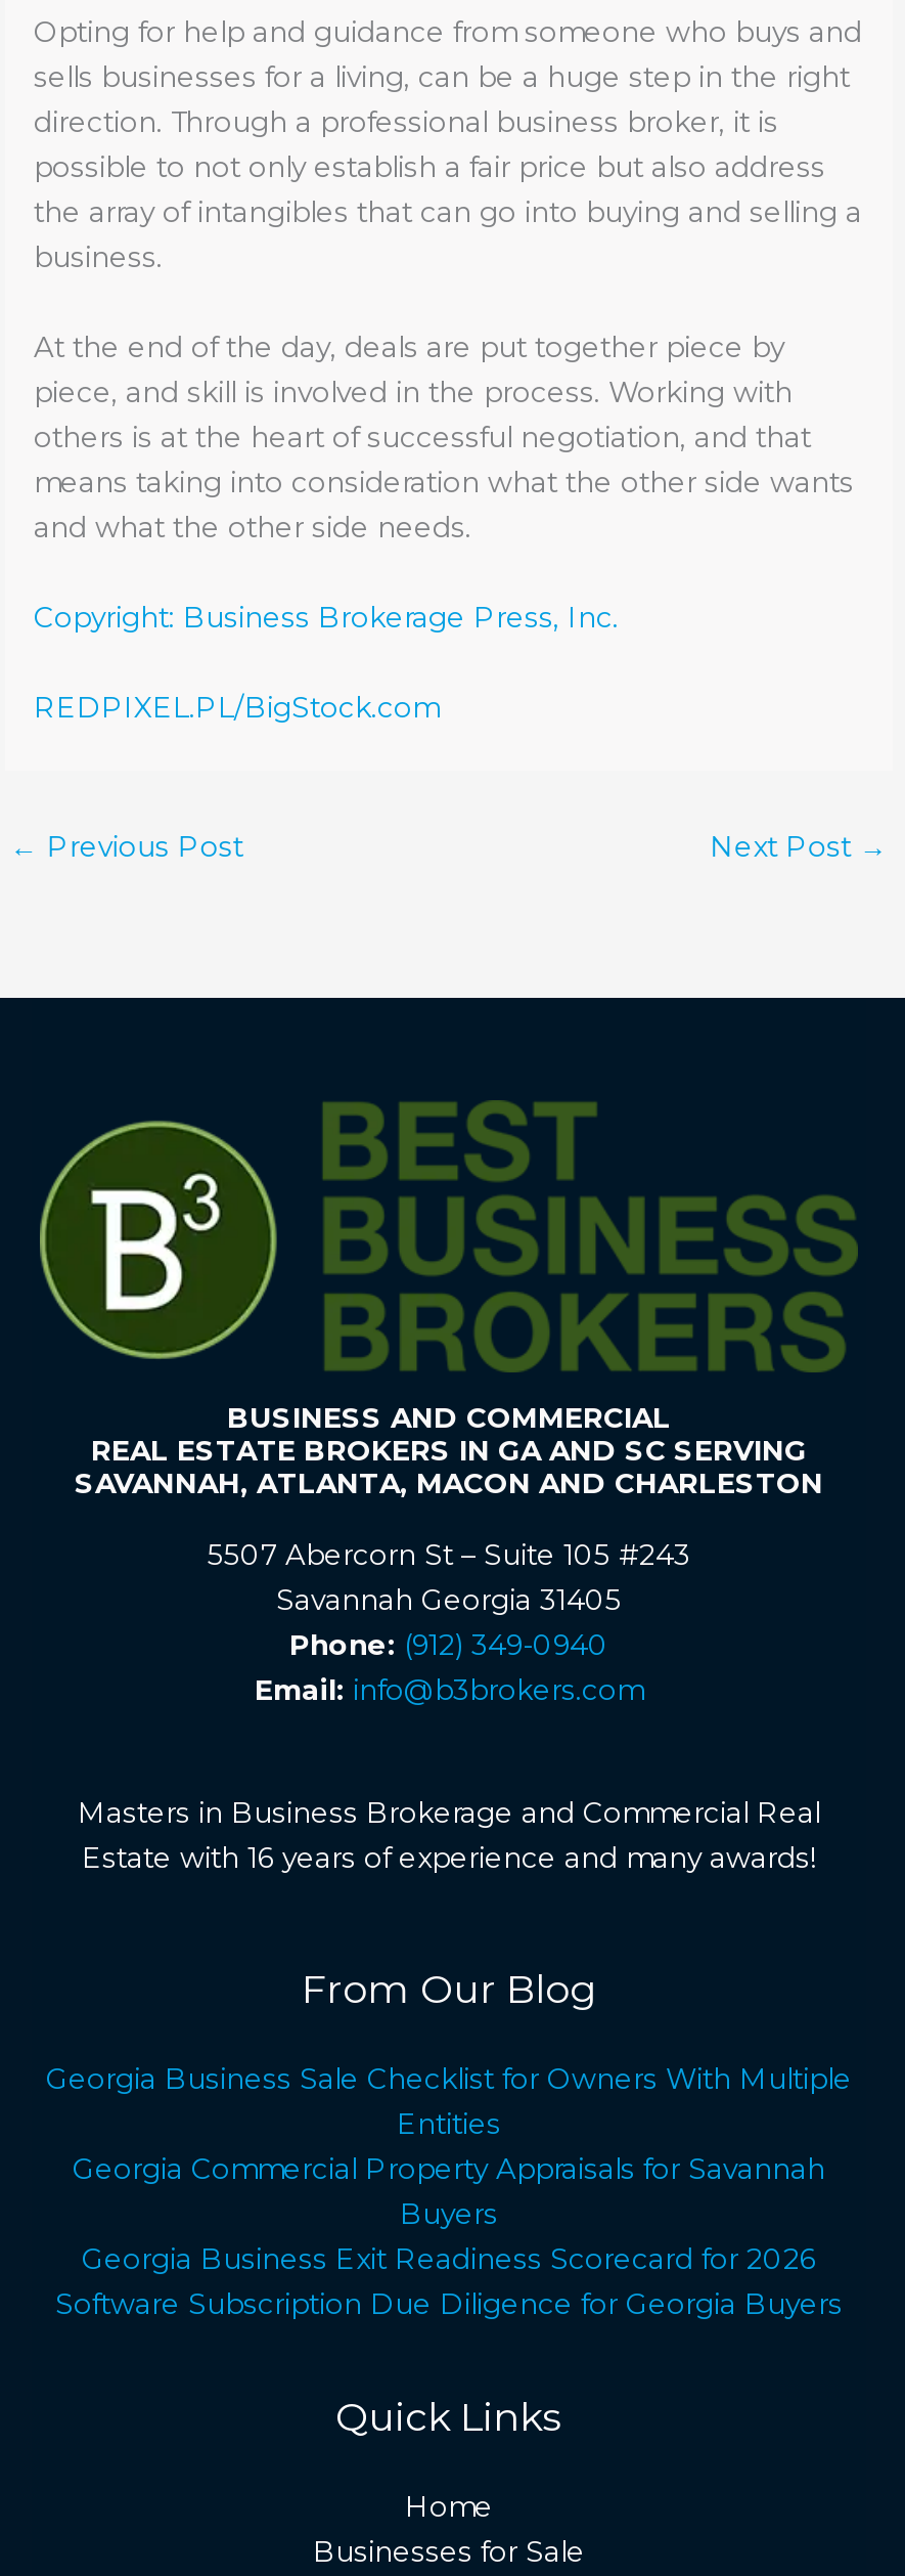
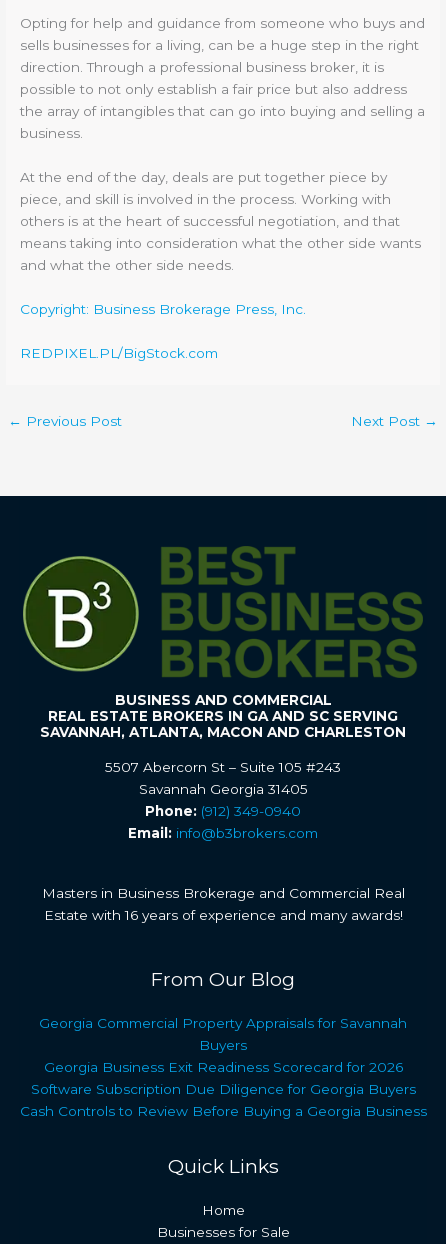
[46,2062,852,2140] Georgia Business Sale Checklist for Owners With Multiple | Entities -> none
moved [55,2152,843,2320] -> [30,1015,415,1097]: Georgia Commercial Property Appraisals for Savannah | Buyers | Georgia Business Exit Readiness Scorecard for 2026 | Software Subscription Due Diligence for Georgia Buyers
none -> [19,1103,426,1119] Cash Controls to Review Before Buying a Georgia Business

